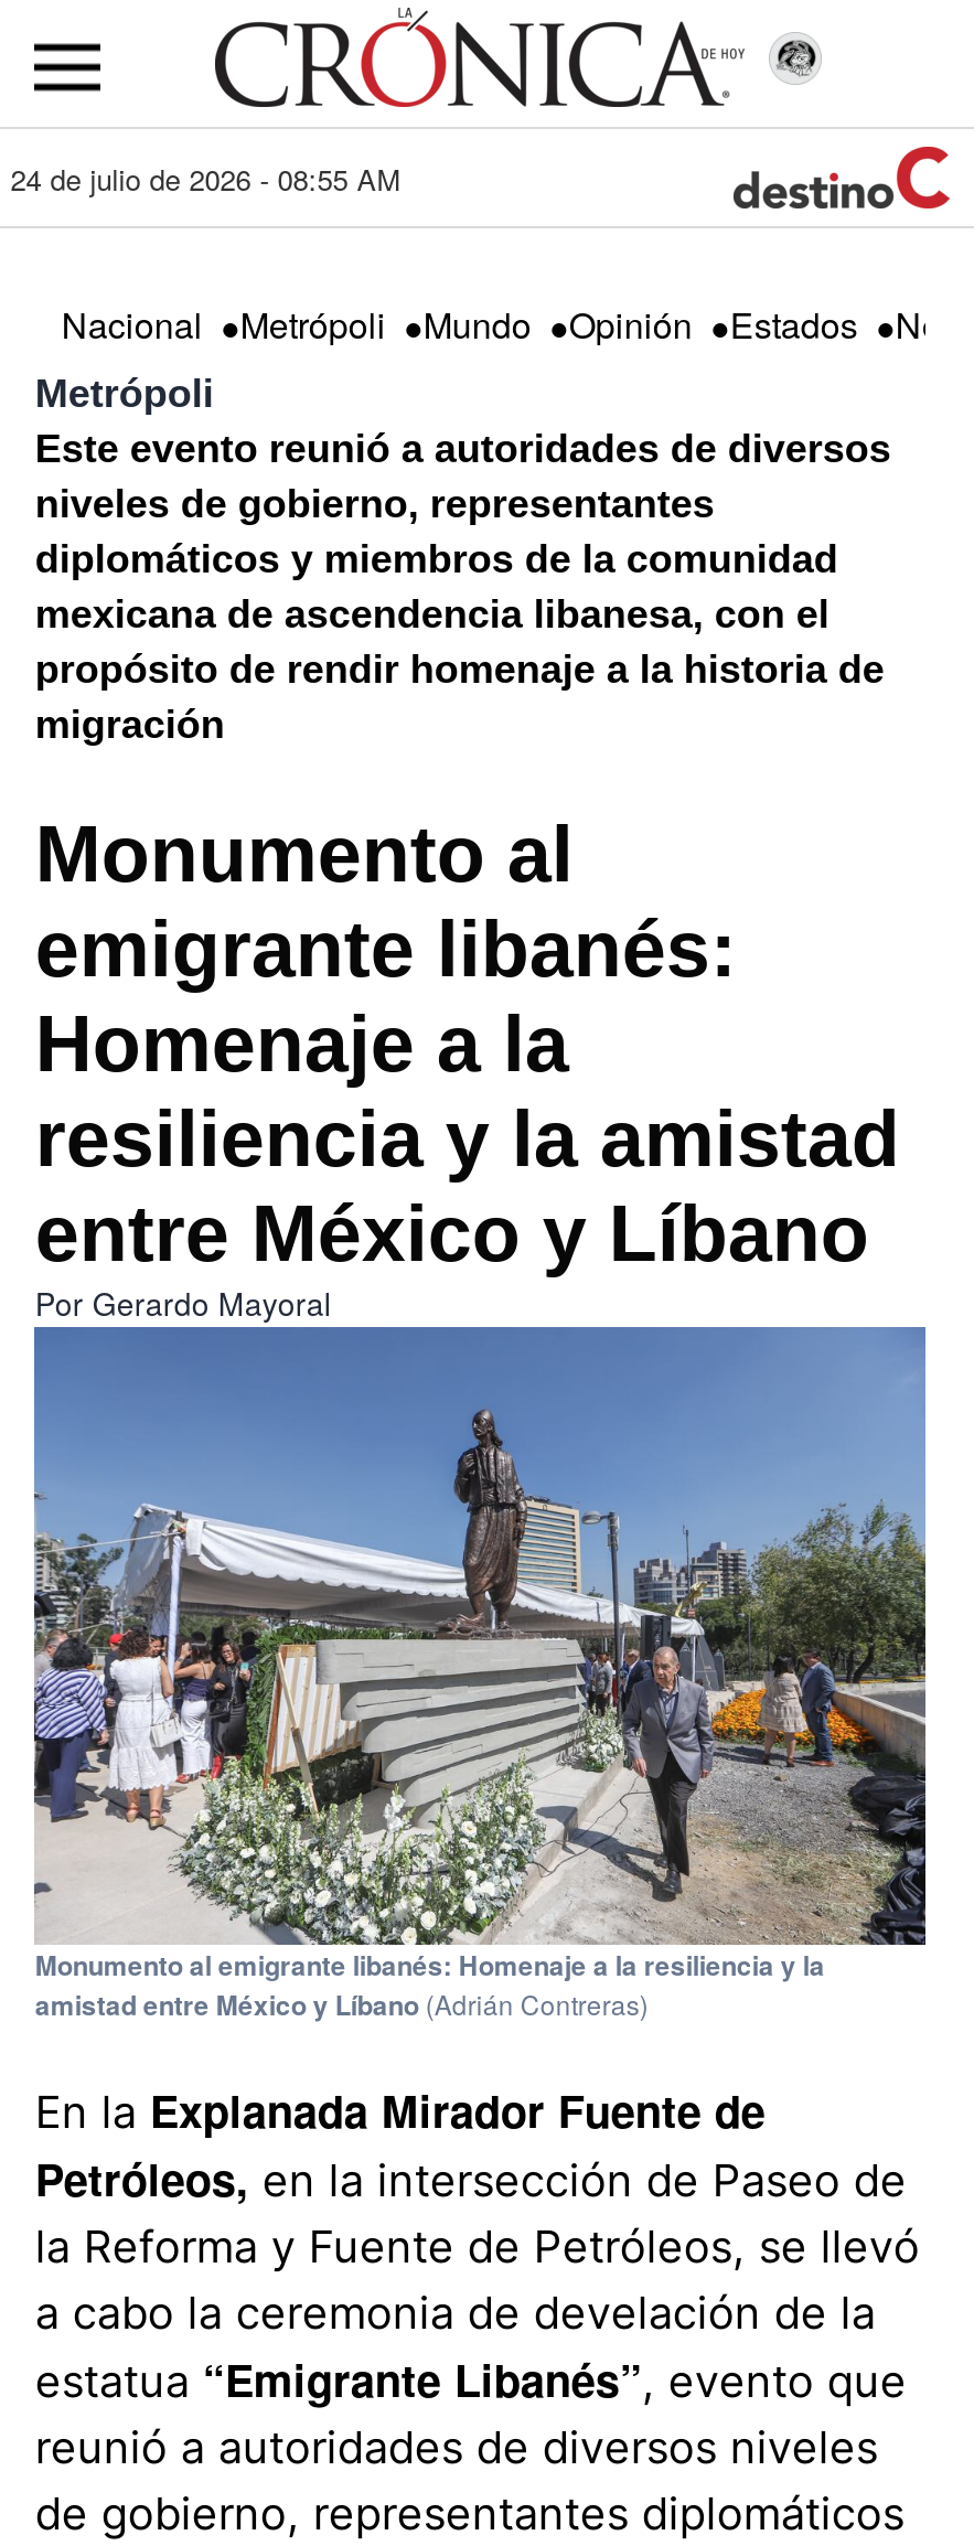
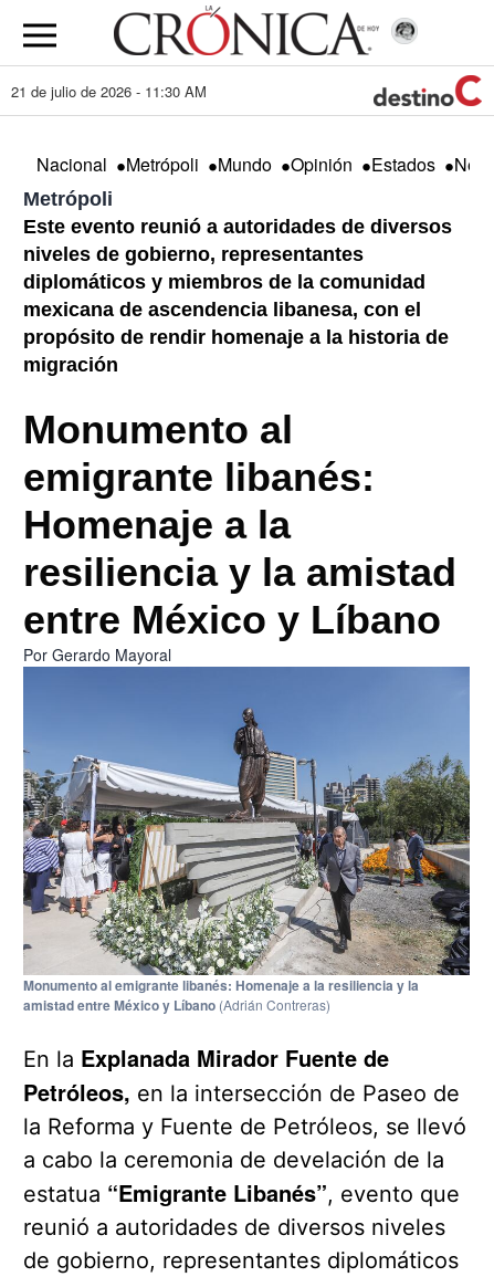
[10,157,401,199] 24 de julio de 2026 - 08:55 AM -> [11,80,207,101] 21 de julio de 2026 - 11:30 AM

